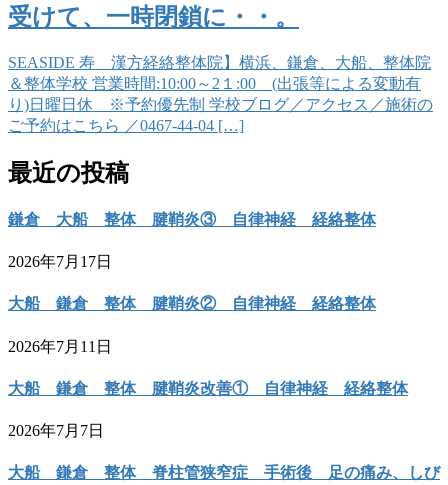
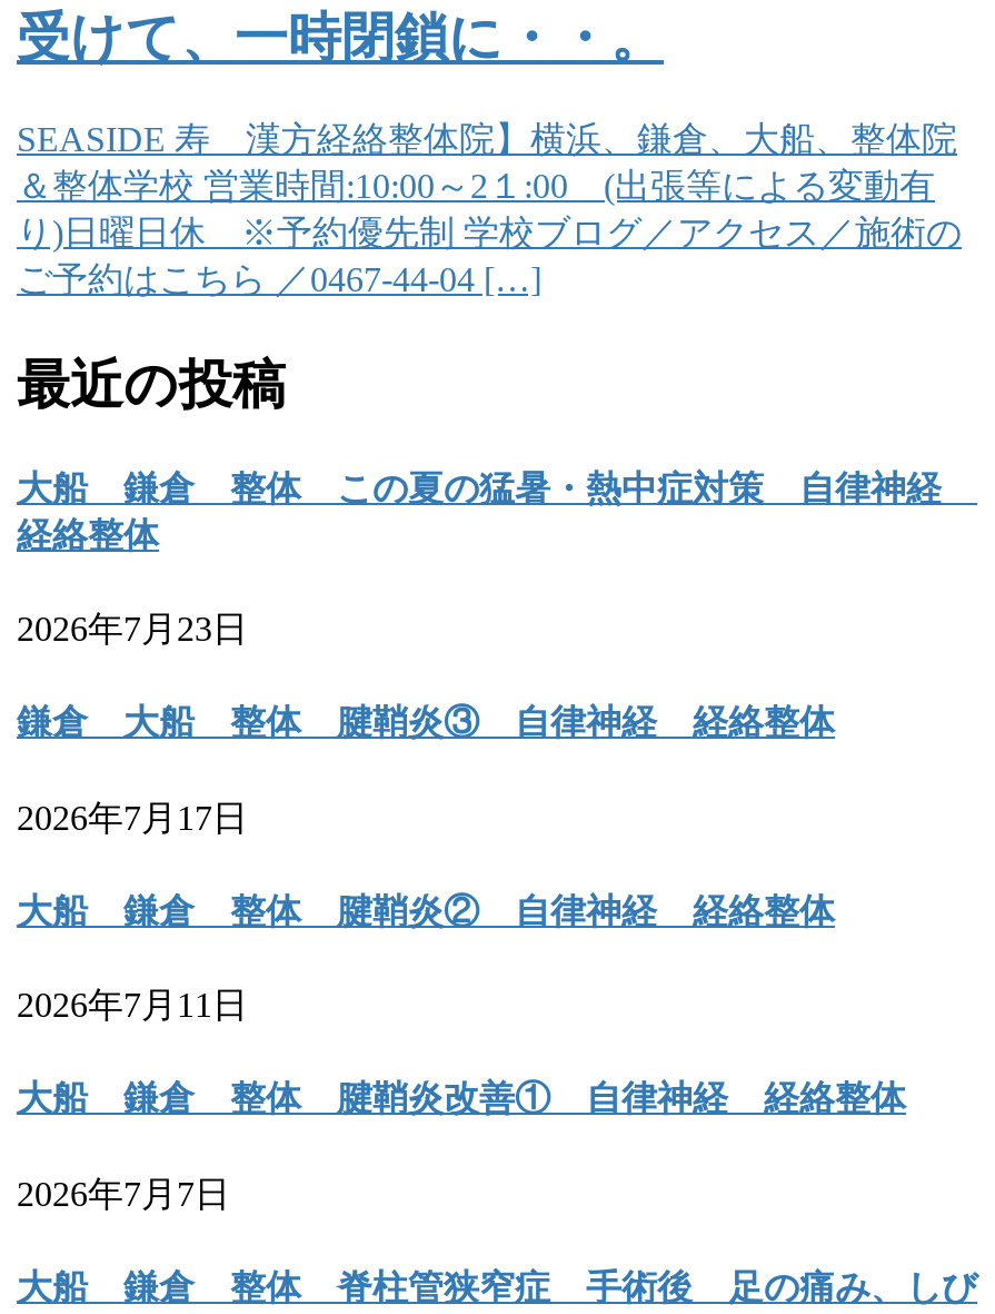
none -> [17,469,977,648] 大船 鎌倉 整体 この夏の猛暑・熱中症対策 自律神経 | 経絡整体 | 2026年7月23日

